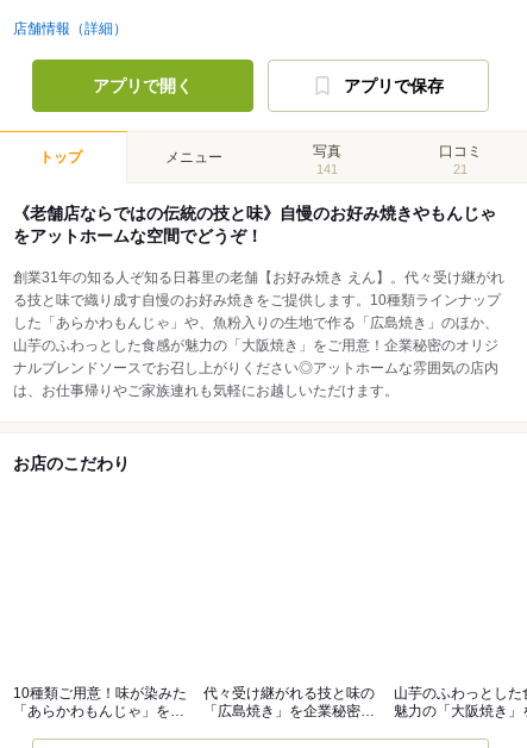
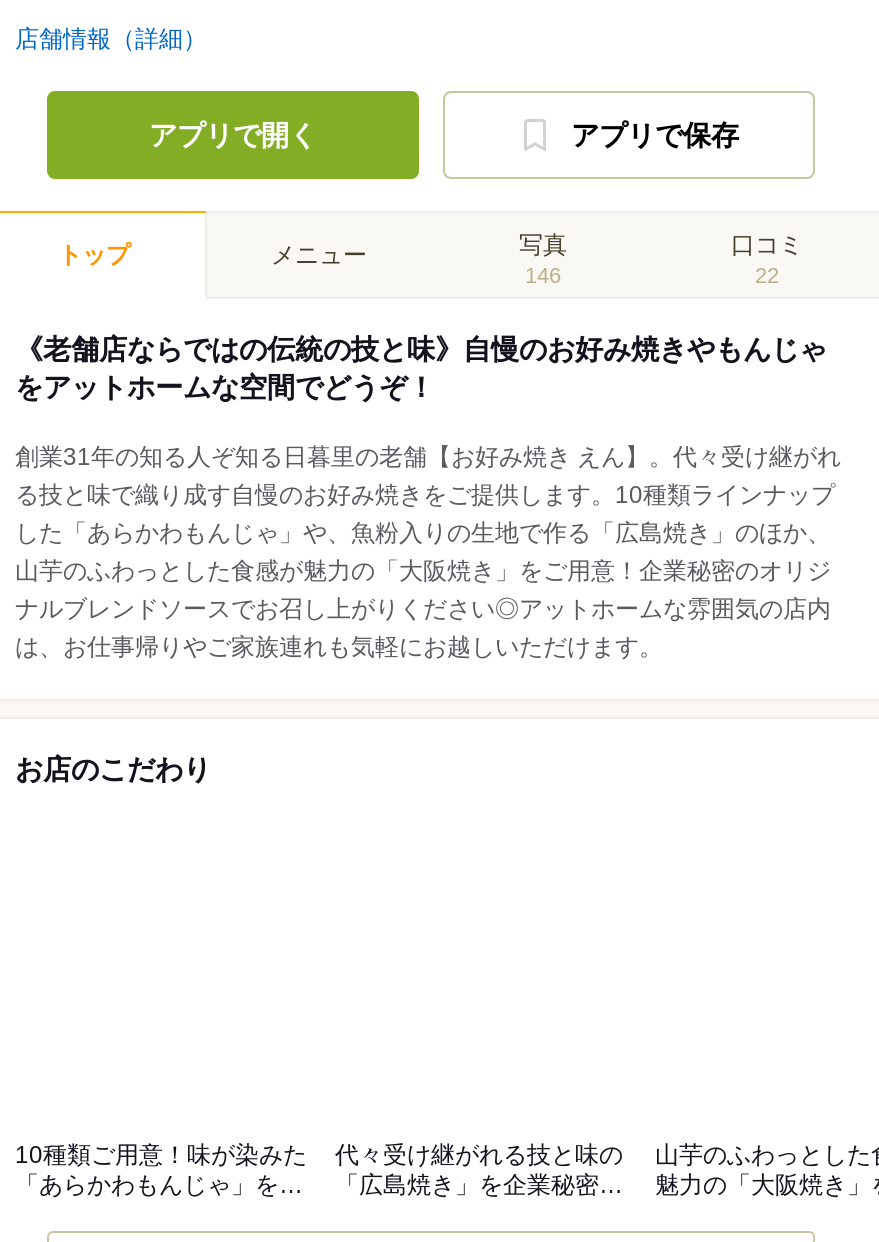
[316,162,338,176] 141 -> [525,263,561,287] 146
[453,162,468,176] 21 -> [755,263,779,287] 22

